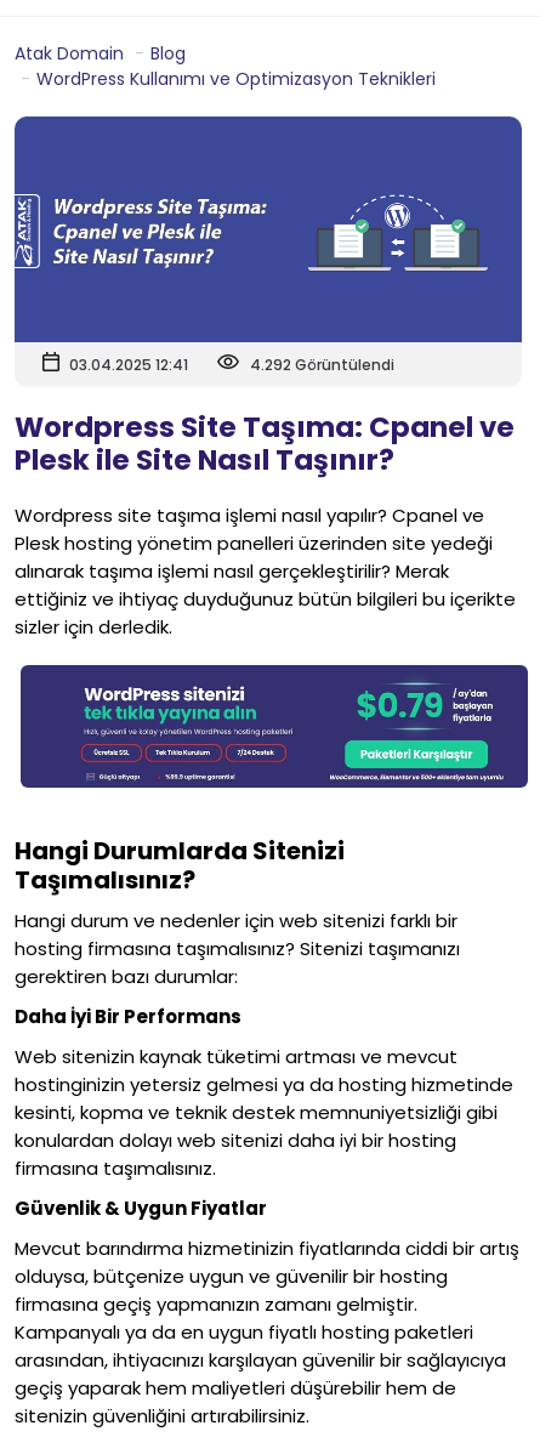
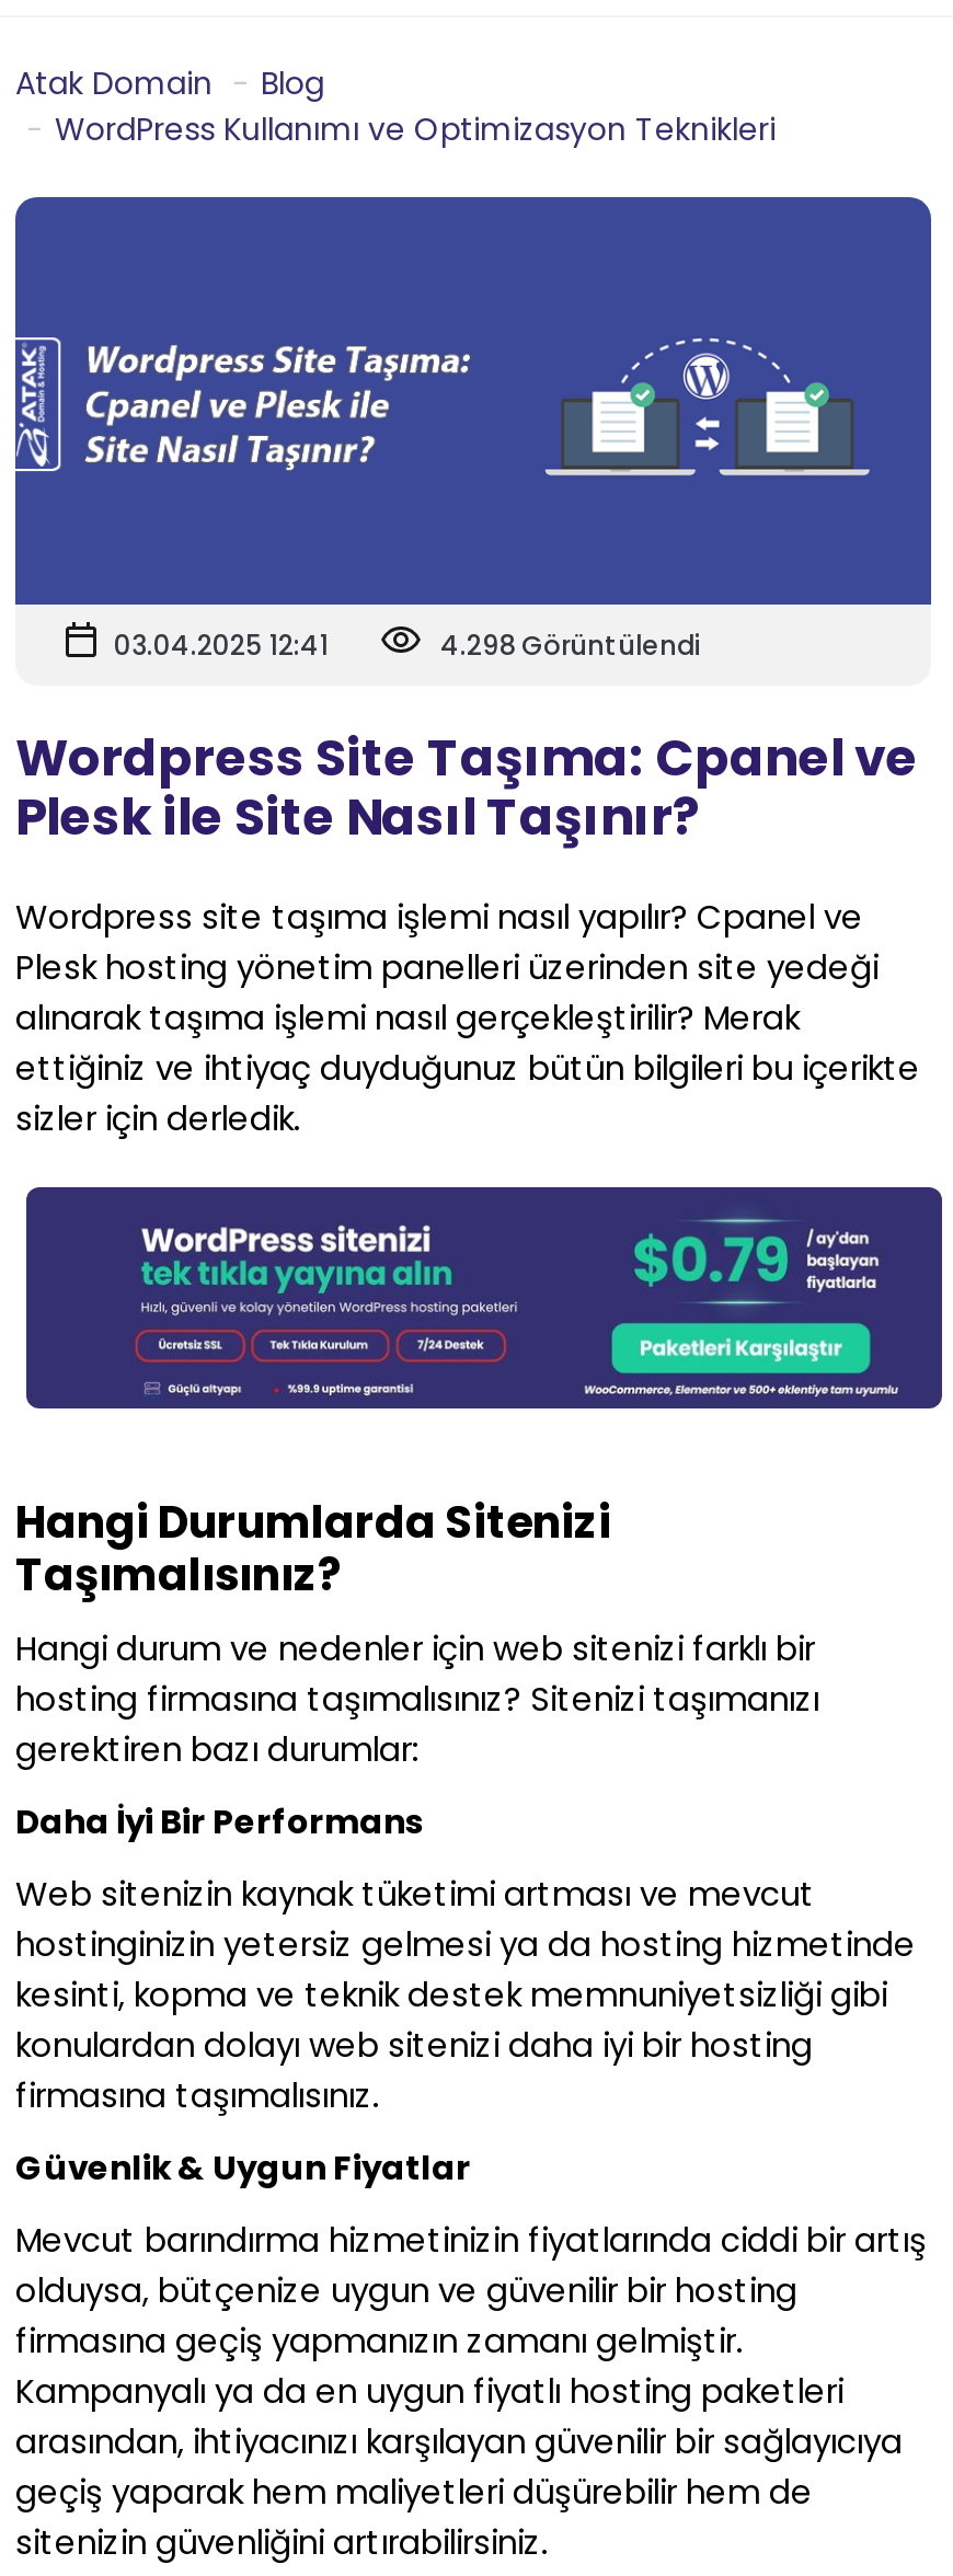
[246,354,394,375] 4.292 Görüntülendi -> [434,626,701,663] 4.298 Görüntülendi

